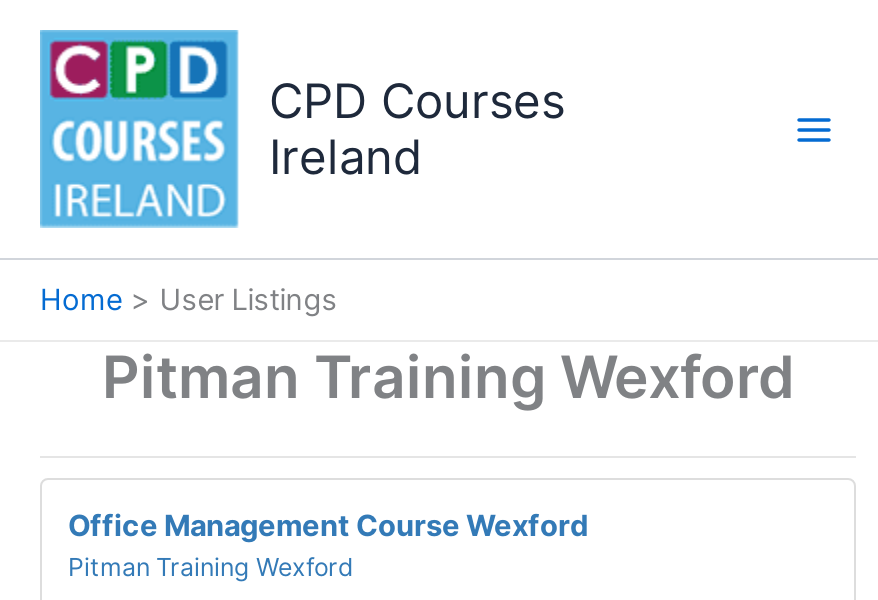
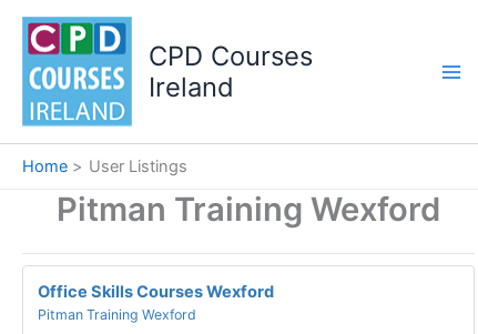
[68,508,588,544] Office Management Course Wexford -> [38,282,274,302] Office Skills Courses Wexford

